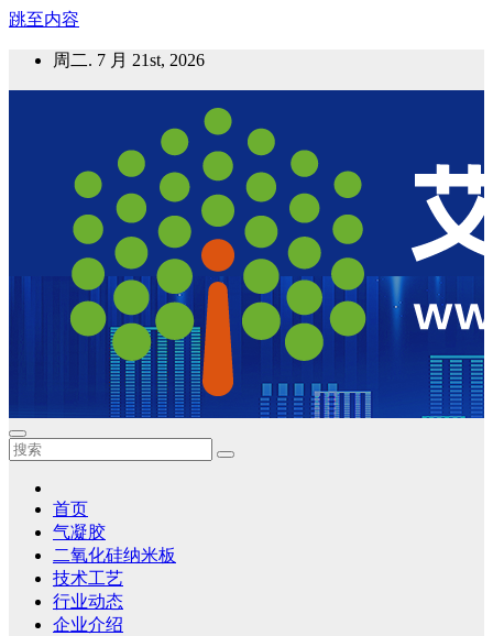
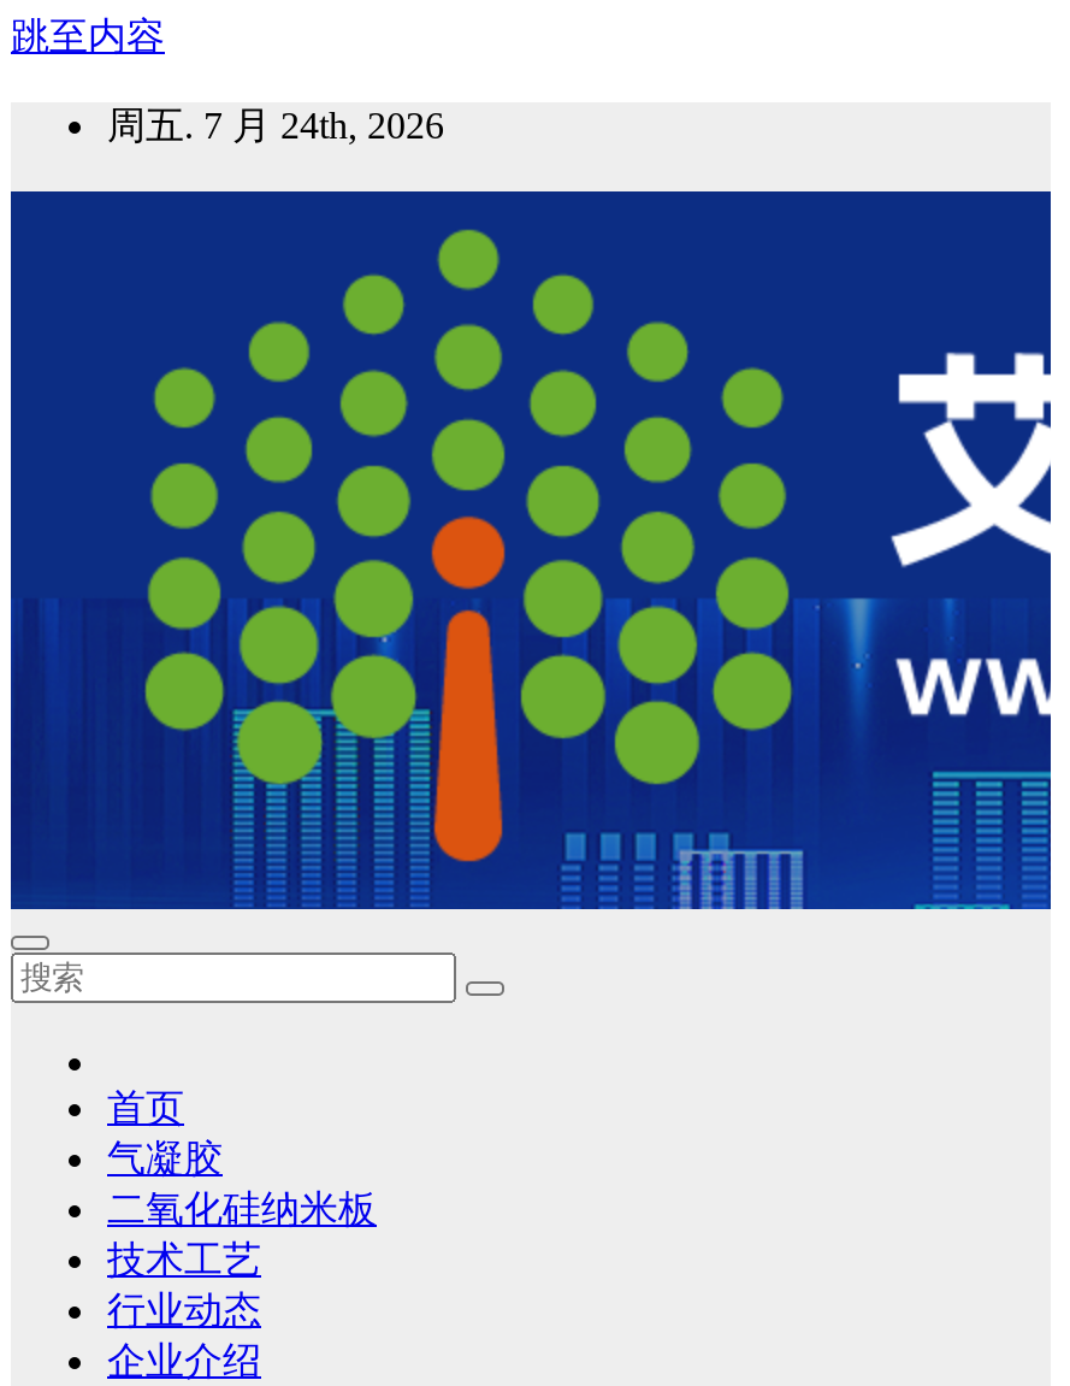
[53,51,205,69] 周二. 7 月 21st, 2026 -> [107,105,444,146] 周五. 7 月 24th, 2026

